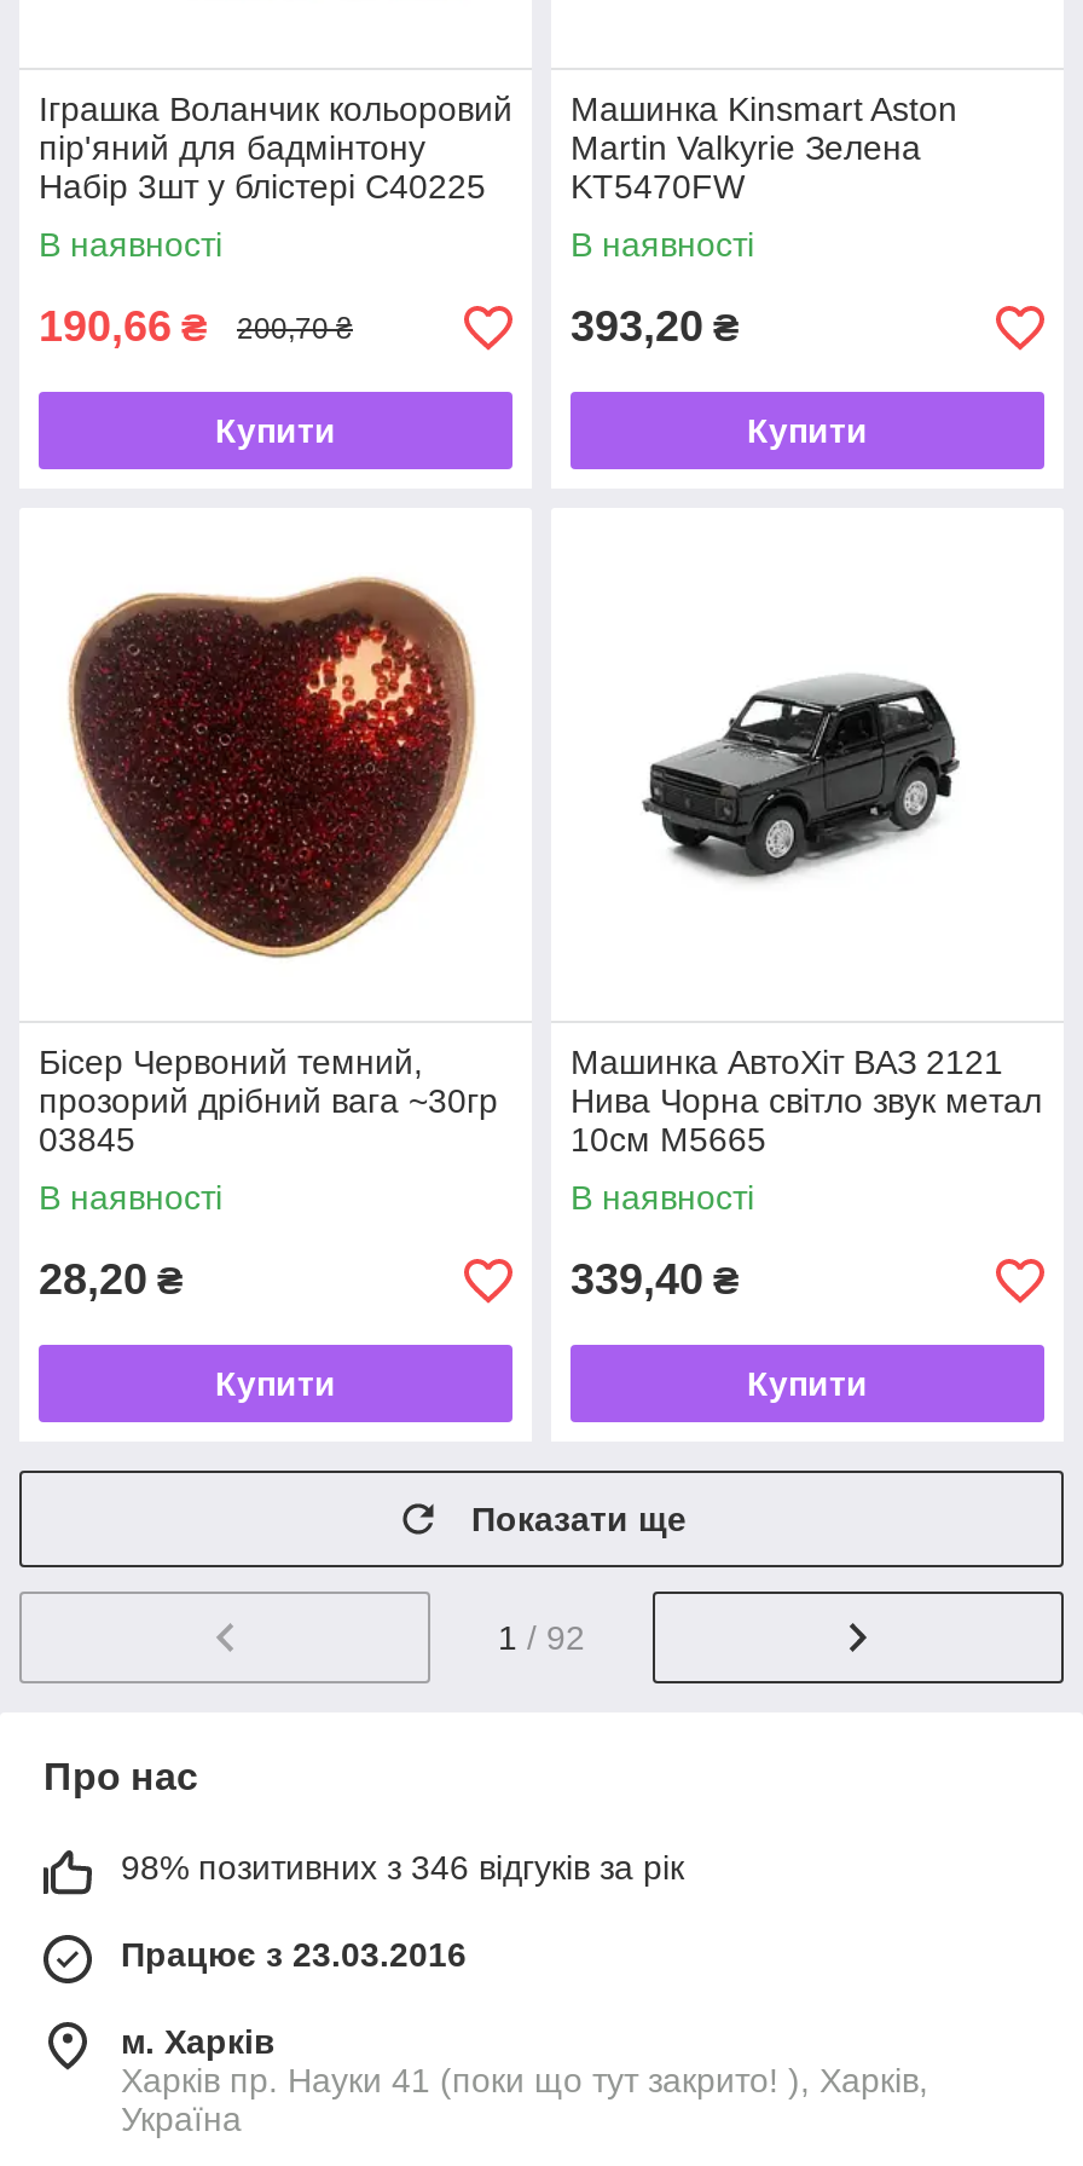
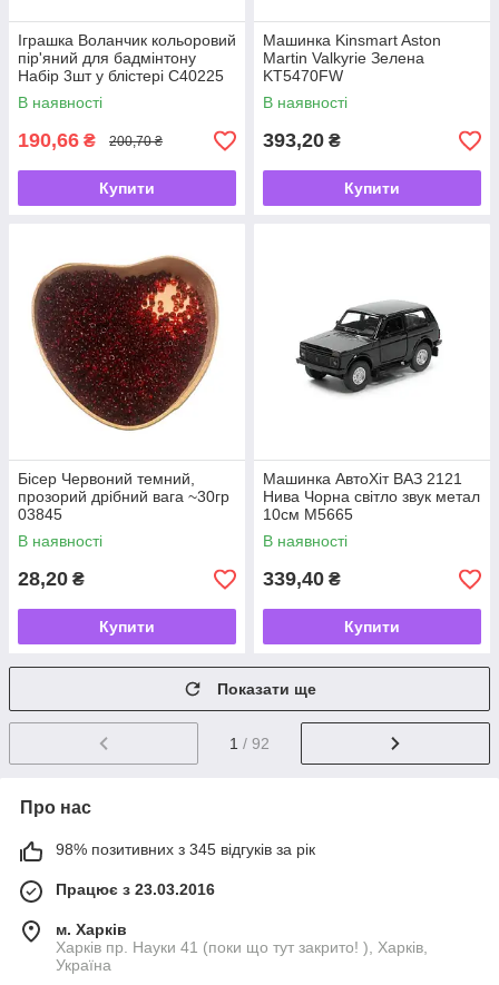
[121,1848,684,1887] 98% позитивних з 346 відгуків за рік -> [56,841,315,858] 98% позитивних з 345 відгуків за рік

